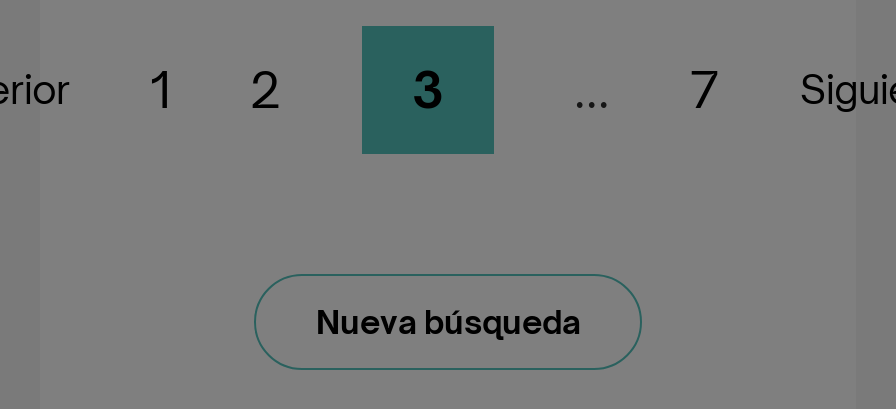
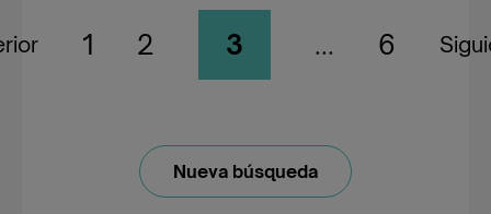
[690,60,720,120] 7 -> [378,28,395,61] 6

